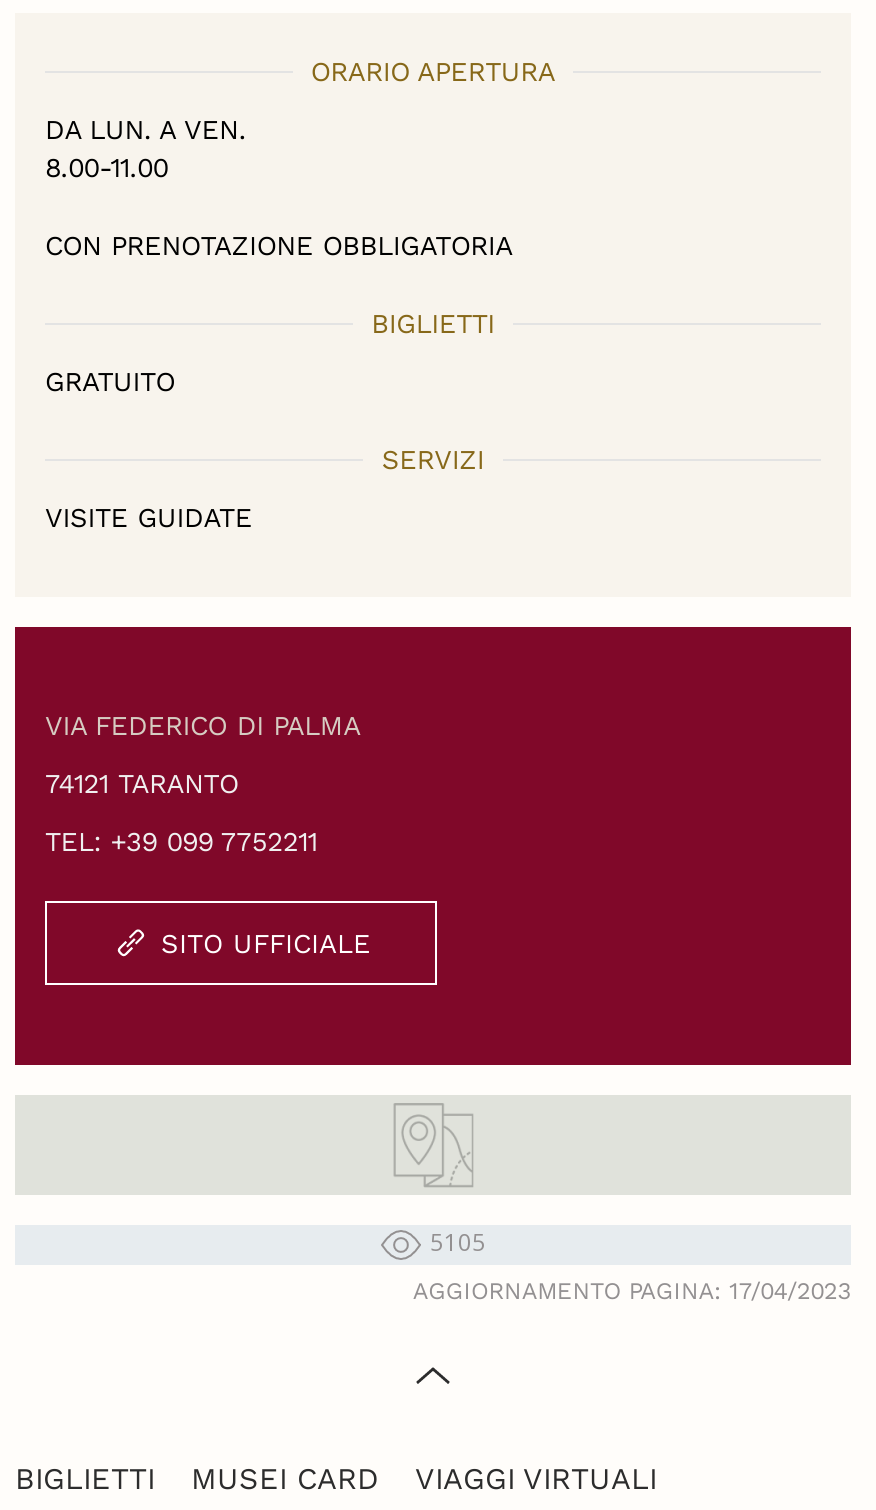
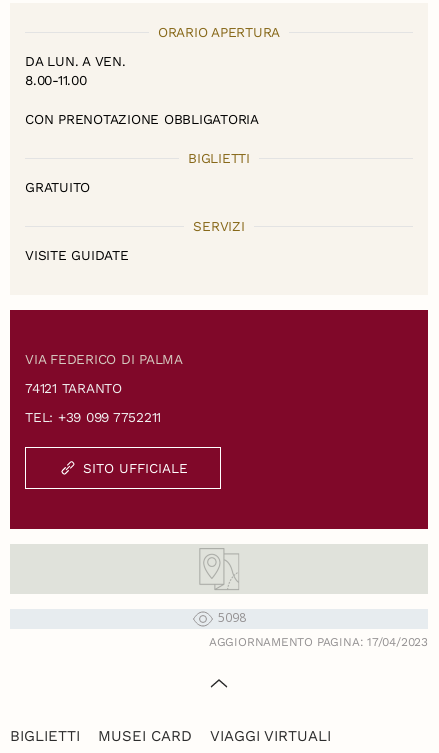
[430,1224,486,1256] 5105 -> [217,609,245,625] 5098

